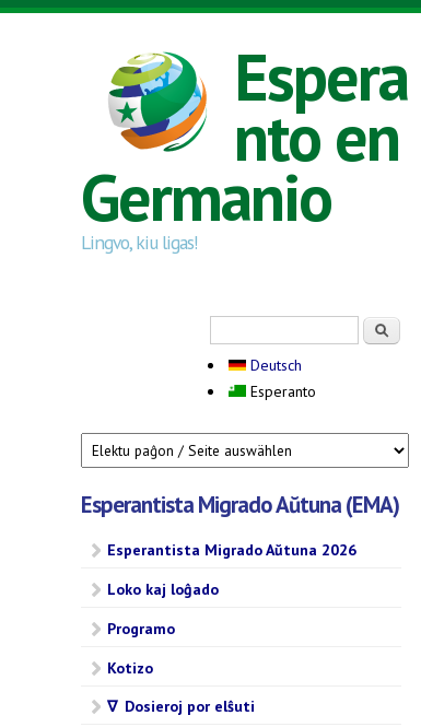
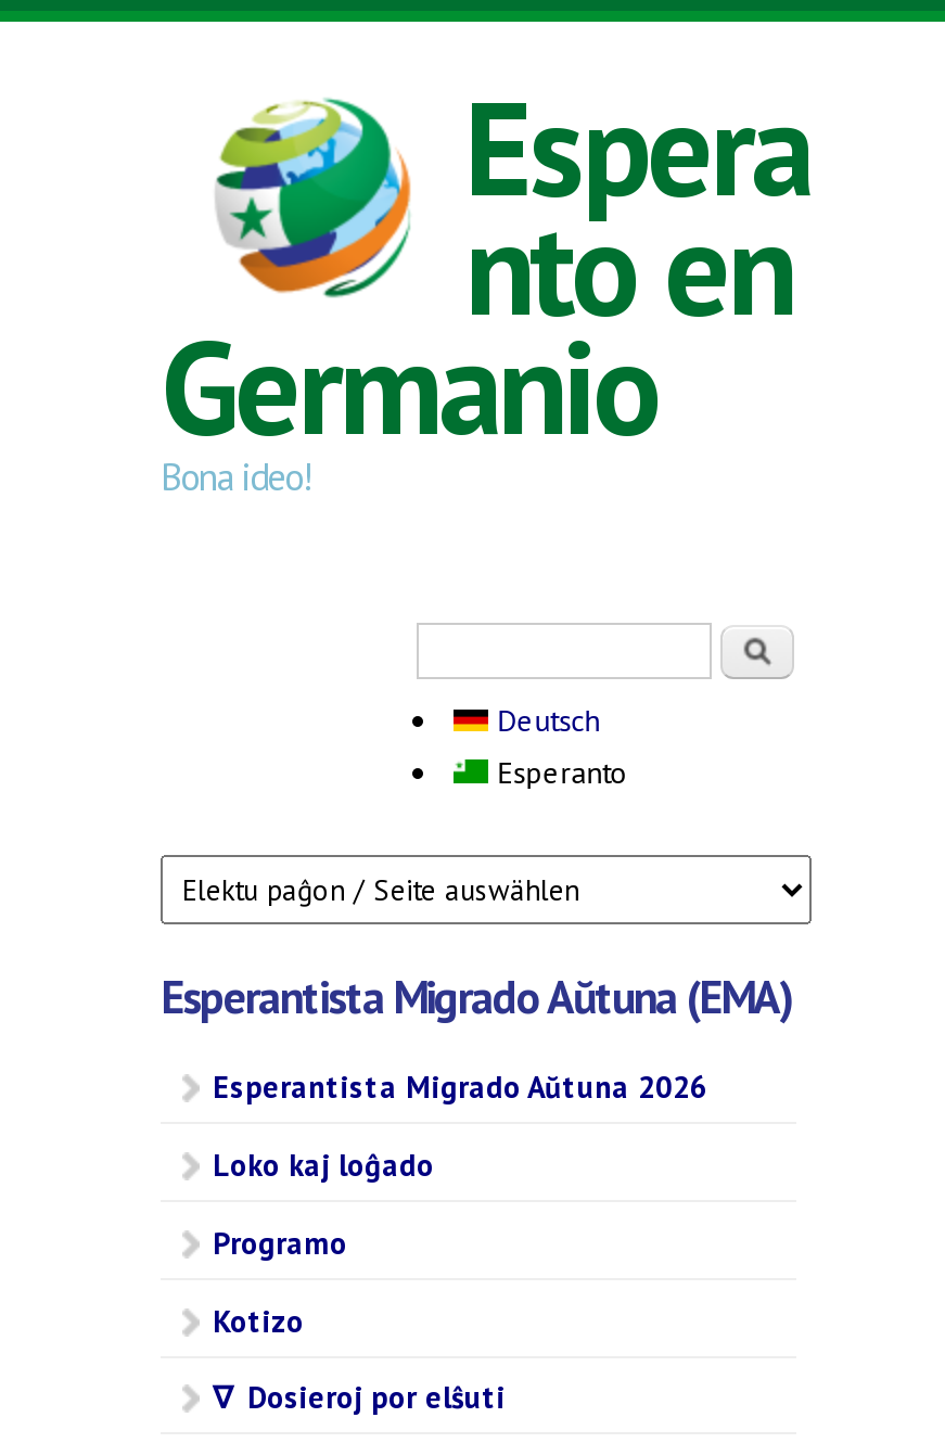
[81,230,198,255] Lingvo, kiu ligas! -> [161,451,310,501] Bona ideo!

